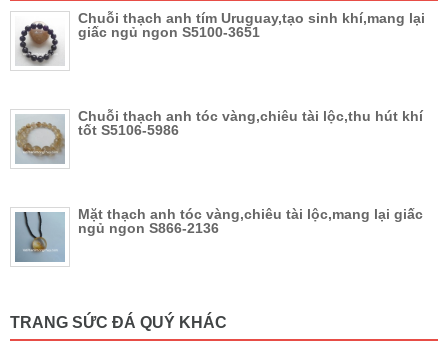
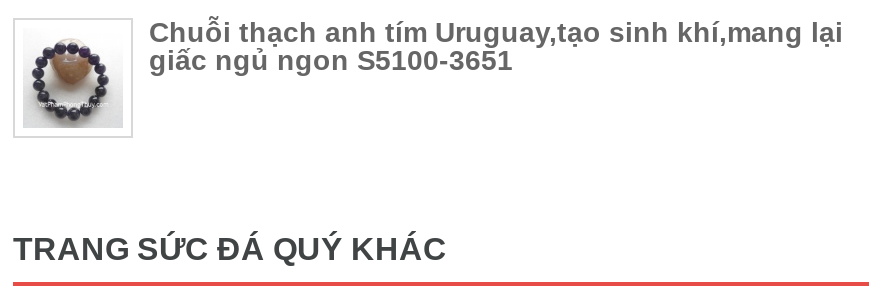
[14,107,423,165] [image] | Chuỗi thạch anh tóc vàng,chiêu tài lộc,thu hút khí | tốt S5106-5986 -> none
[14,205,423,262] [image] | Mặt thạch anh tóc vàng,chiêu tài lộc,mang lại giấc | ngủ ngon S866-2136 -> none

